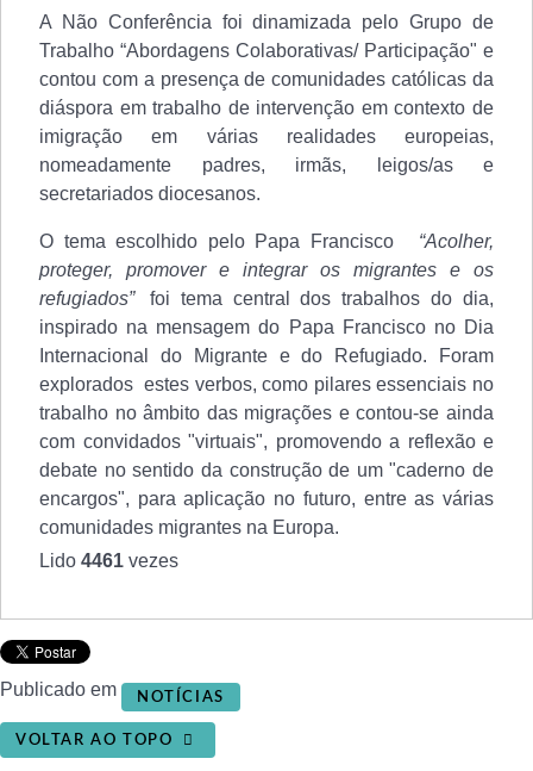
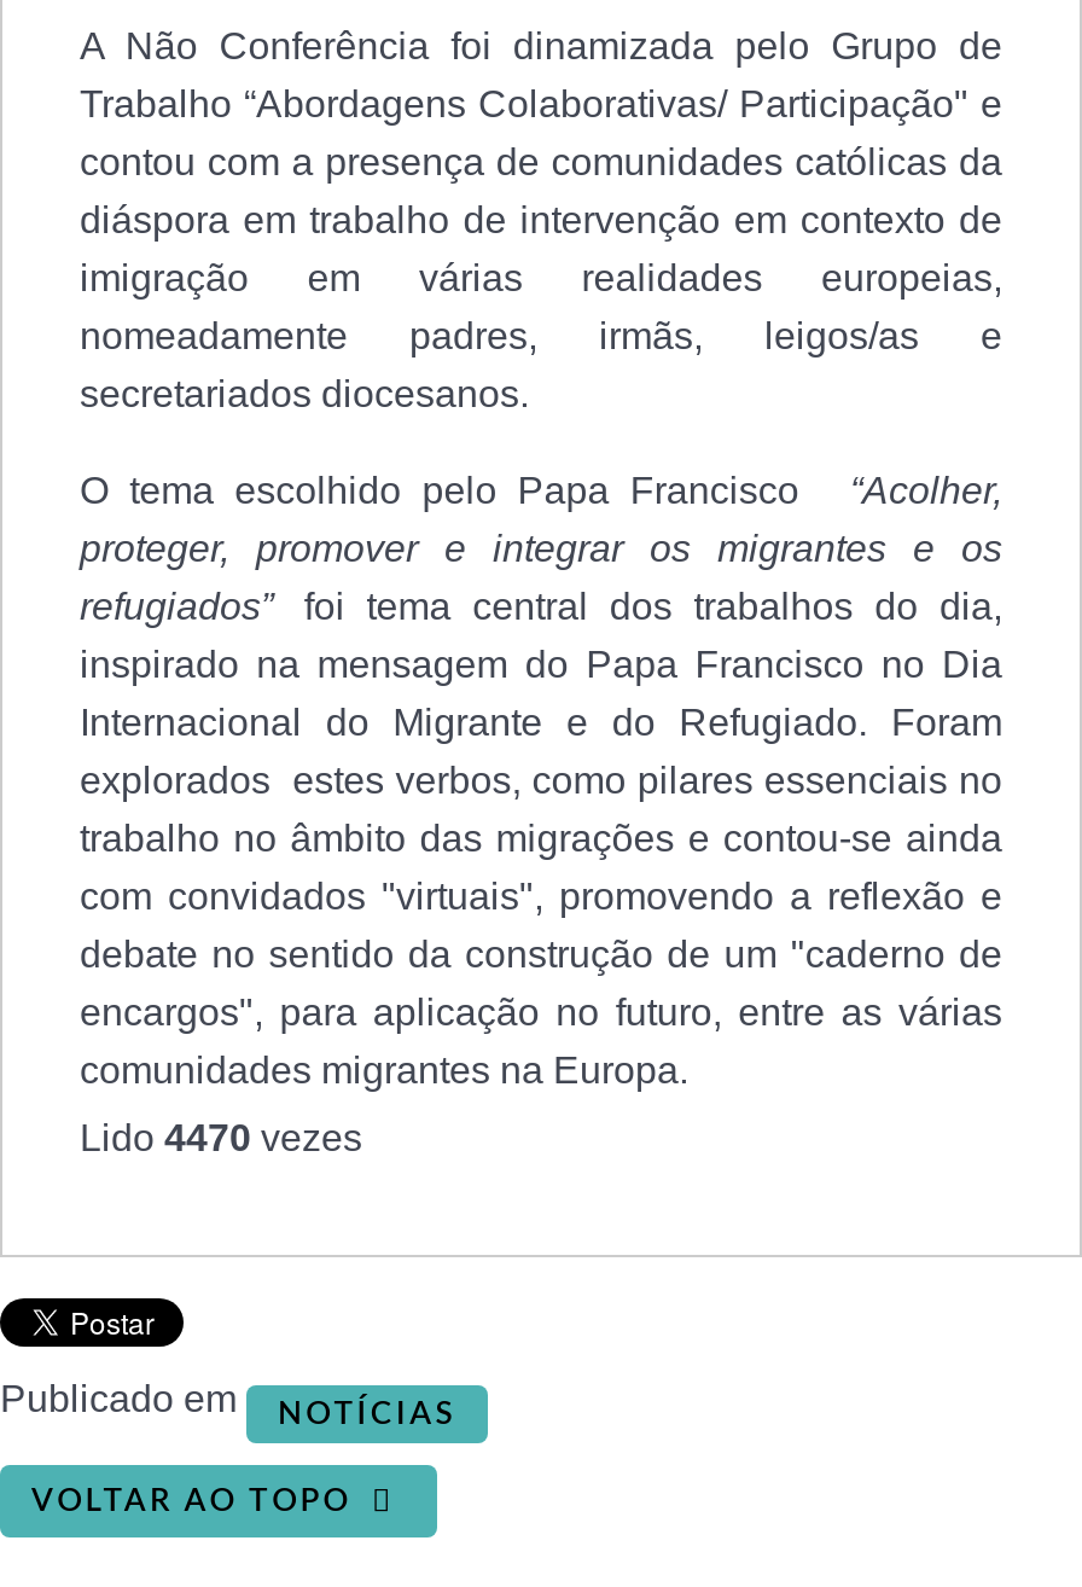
[39,551,178,571] Lido 4461 vezes -> [80,1117,362,1158] Lido 4470 vezes

